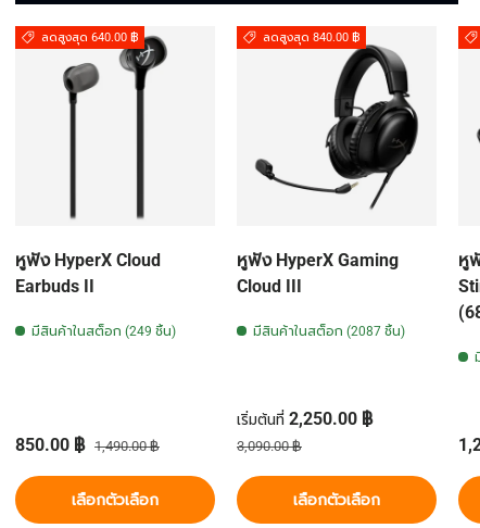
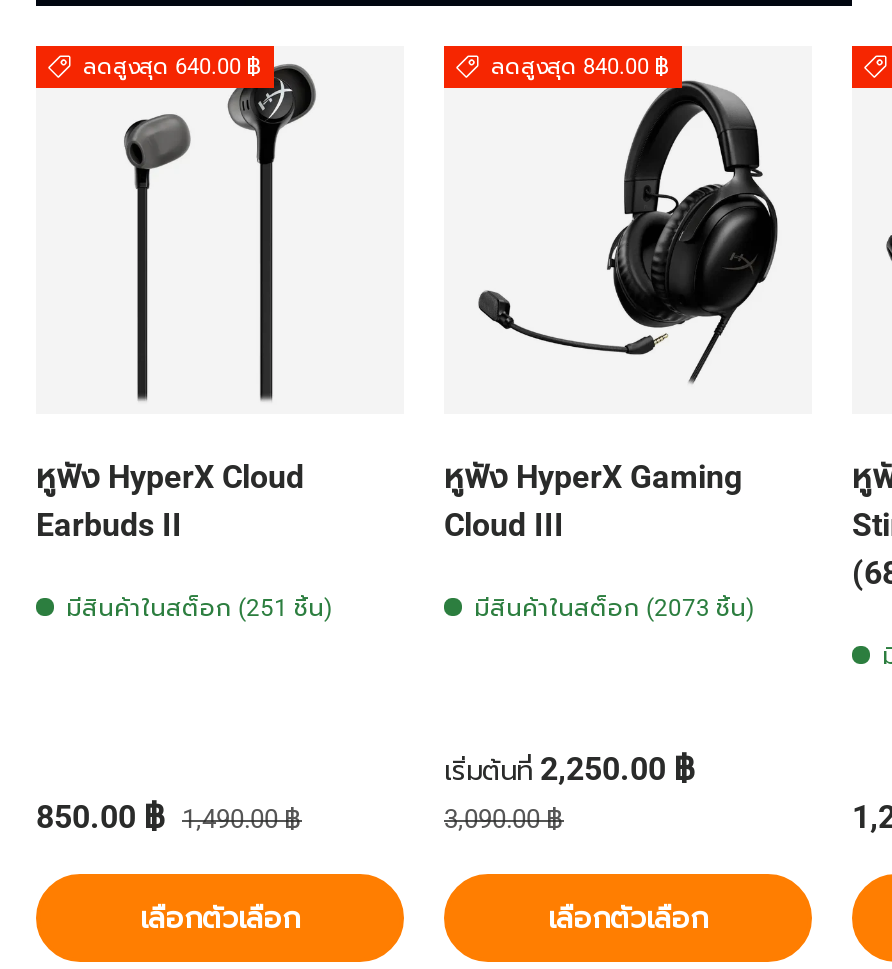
[31,324,176,339] มีสินค้าในสต็อก (249 ชิ้น) -> [66,593,332,621] มีสินค้าในสต็อก (251 ชิ้น)
[253,324,405,339] มีสินค้าในสต็อก (2087 ชิ้น) -> [474,593,754,621] มีสินค้าในสต็อก (2073 ชิ้น)

